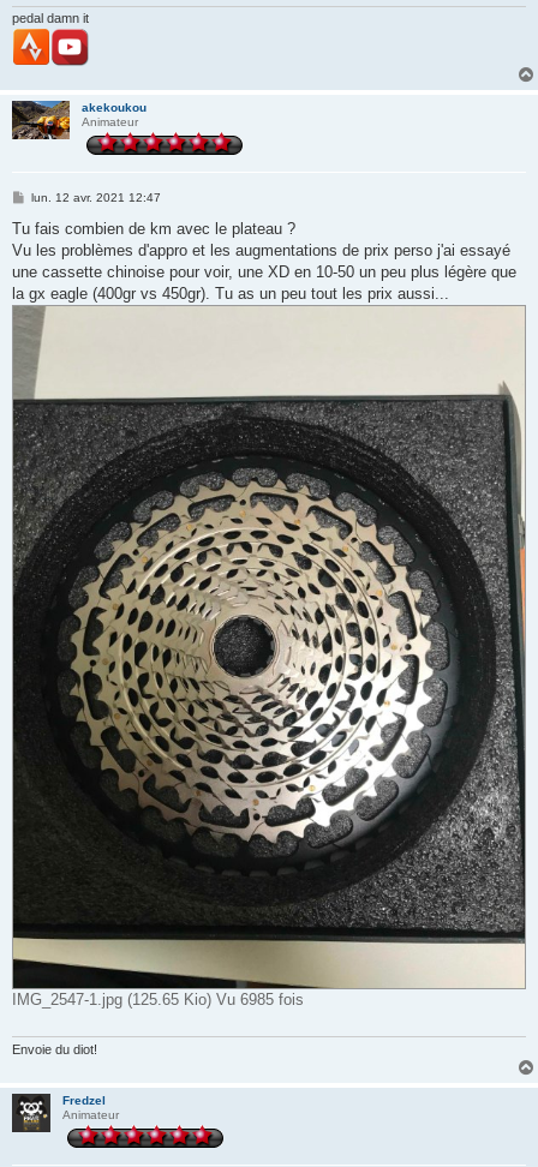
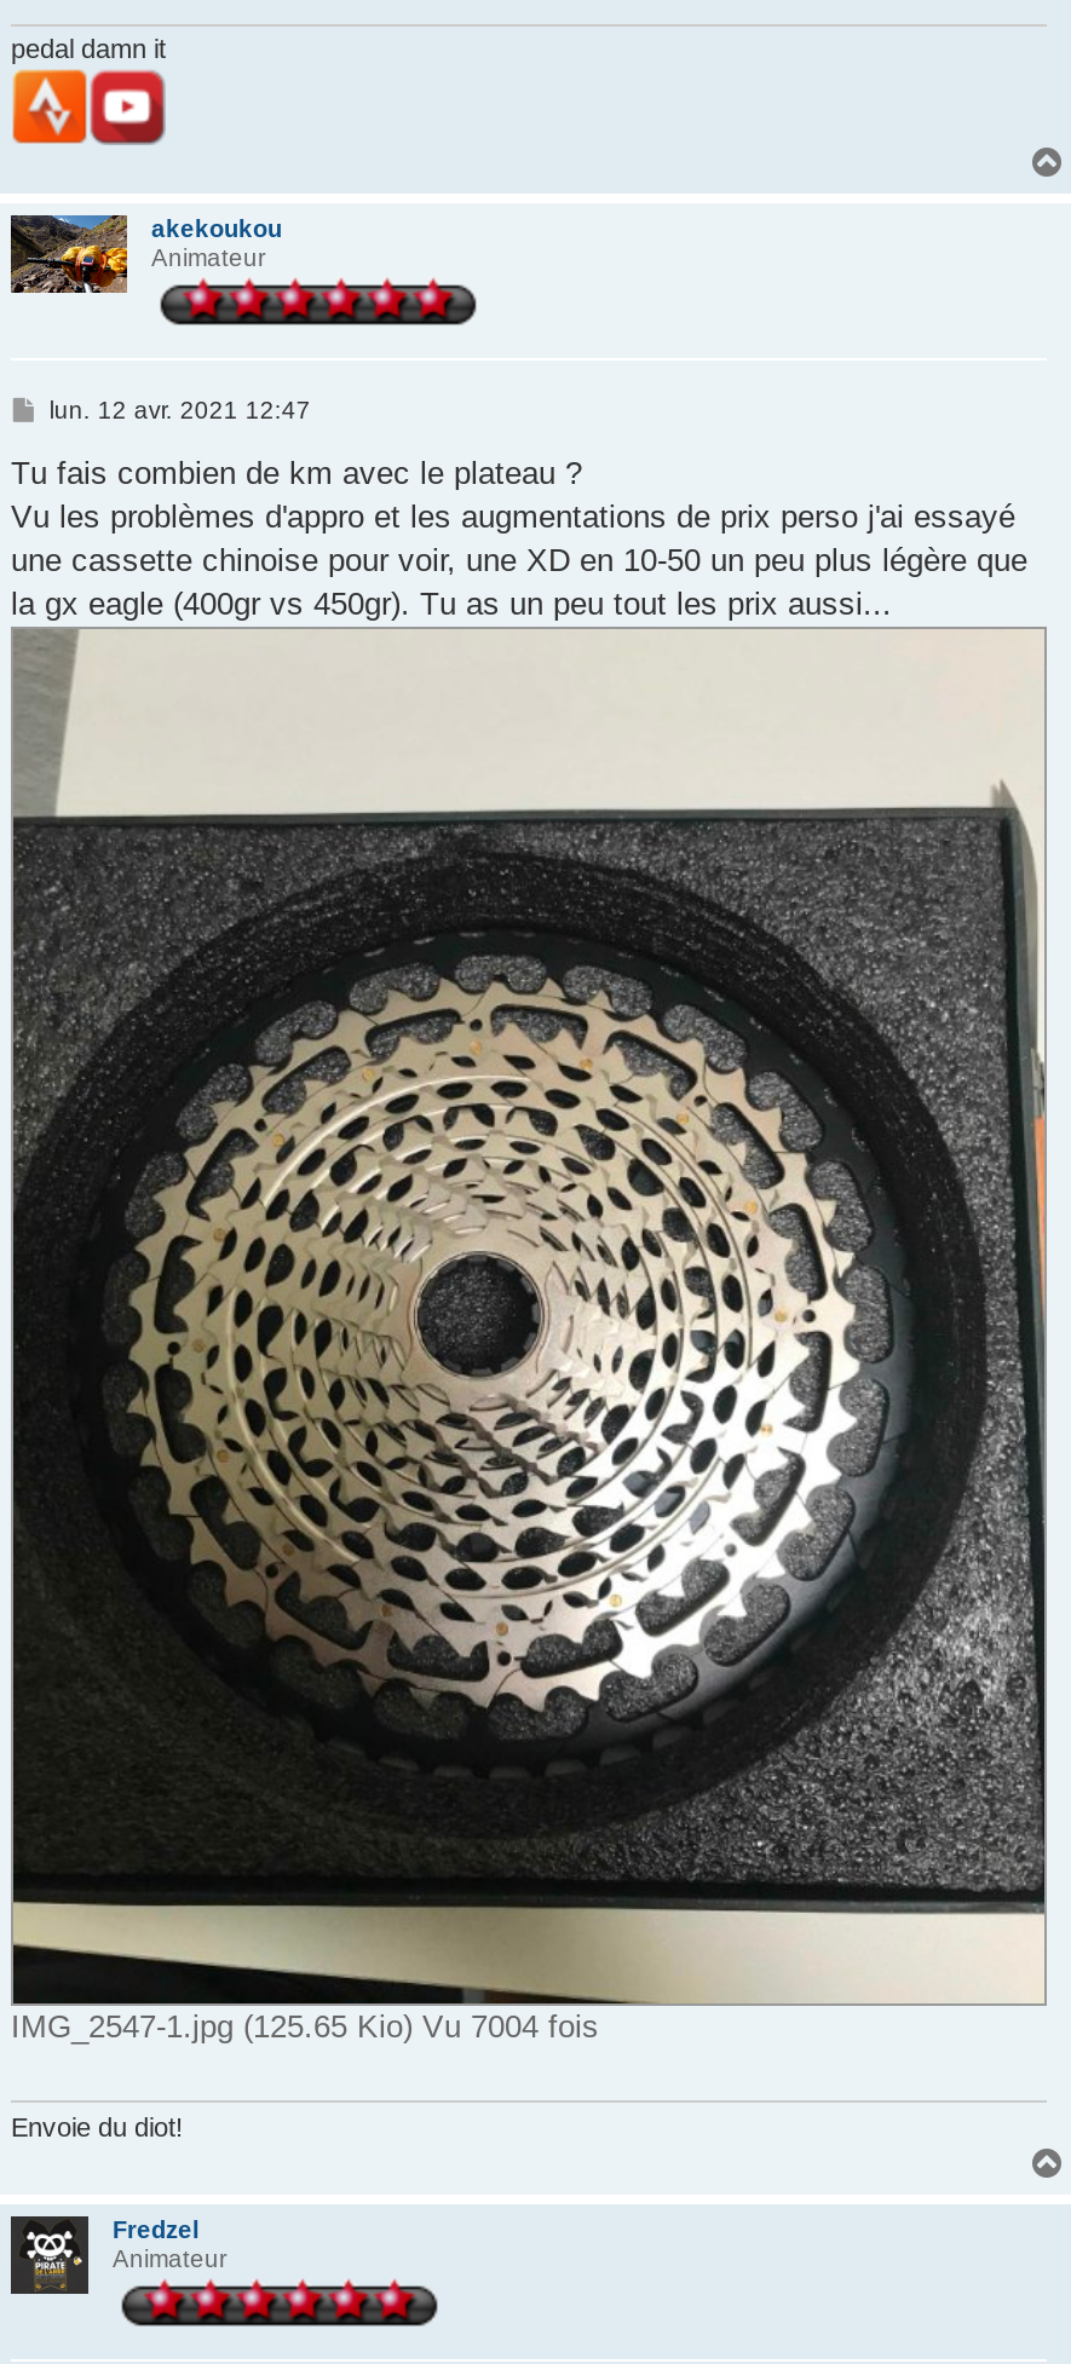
[12,991,304,1009] IMG_2547-1.jpg (125.65 Kio) Vu 6985 fois -> [11,2008,599,2045] IMG_2547-1.jpg (125.65 Kio) Vu 7004 fois

